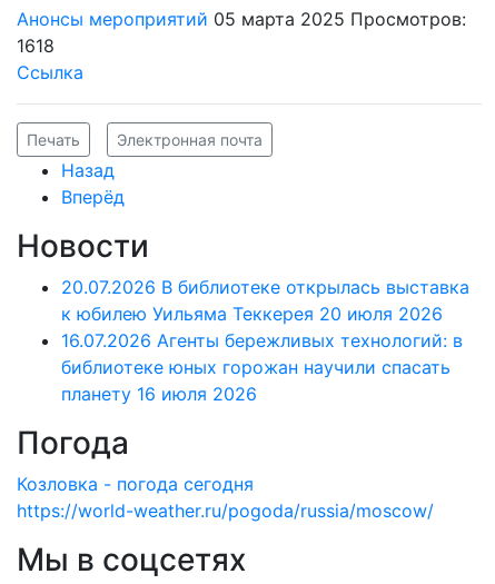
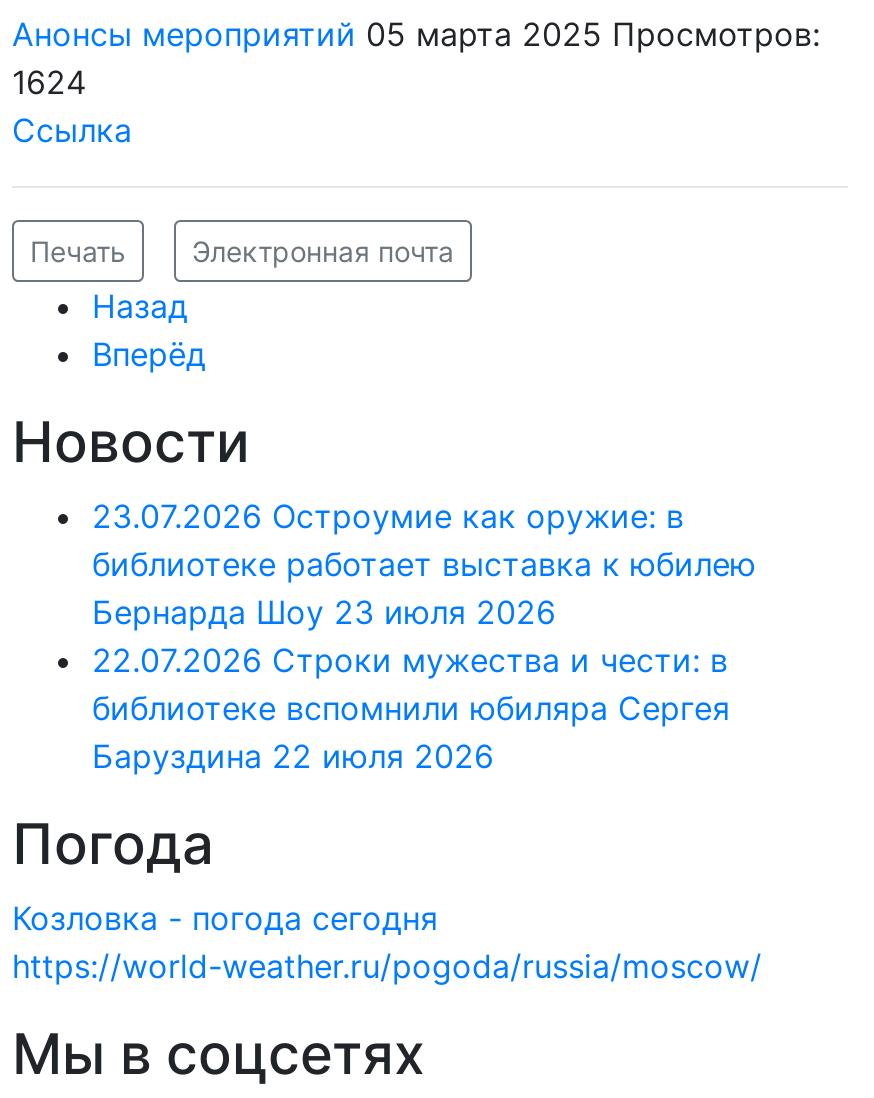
[17,34,55,57] 1618 -> [12,62,86,102] 1624
[61,276,469,405] 20.07.2026 В библиотеке открылась выставка | к юбилею Уильяма Теккерея 20 июля 2026 | 16.07.2026 Агенты бережливых технологий: в | библиотеке юных горожан научили спасать | планету 16 июля 2026 -> [92,496,756,776] 23.07.2026 Остроумие как оружие: в | библиотеке работает выставка к юбилею | Бернарда Шоу 23 июля 2026 | 22.07.2026 Строки мужества и чести: в | библиотеке вспомнили юбиляра Сергея | Баруздина 22 июля 2026

